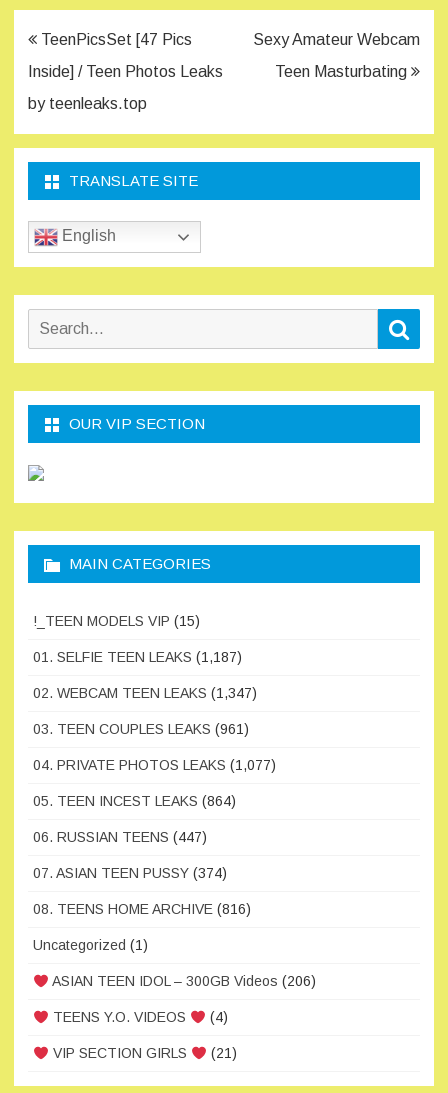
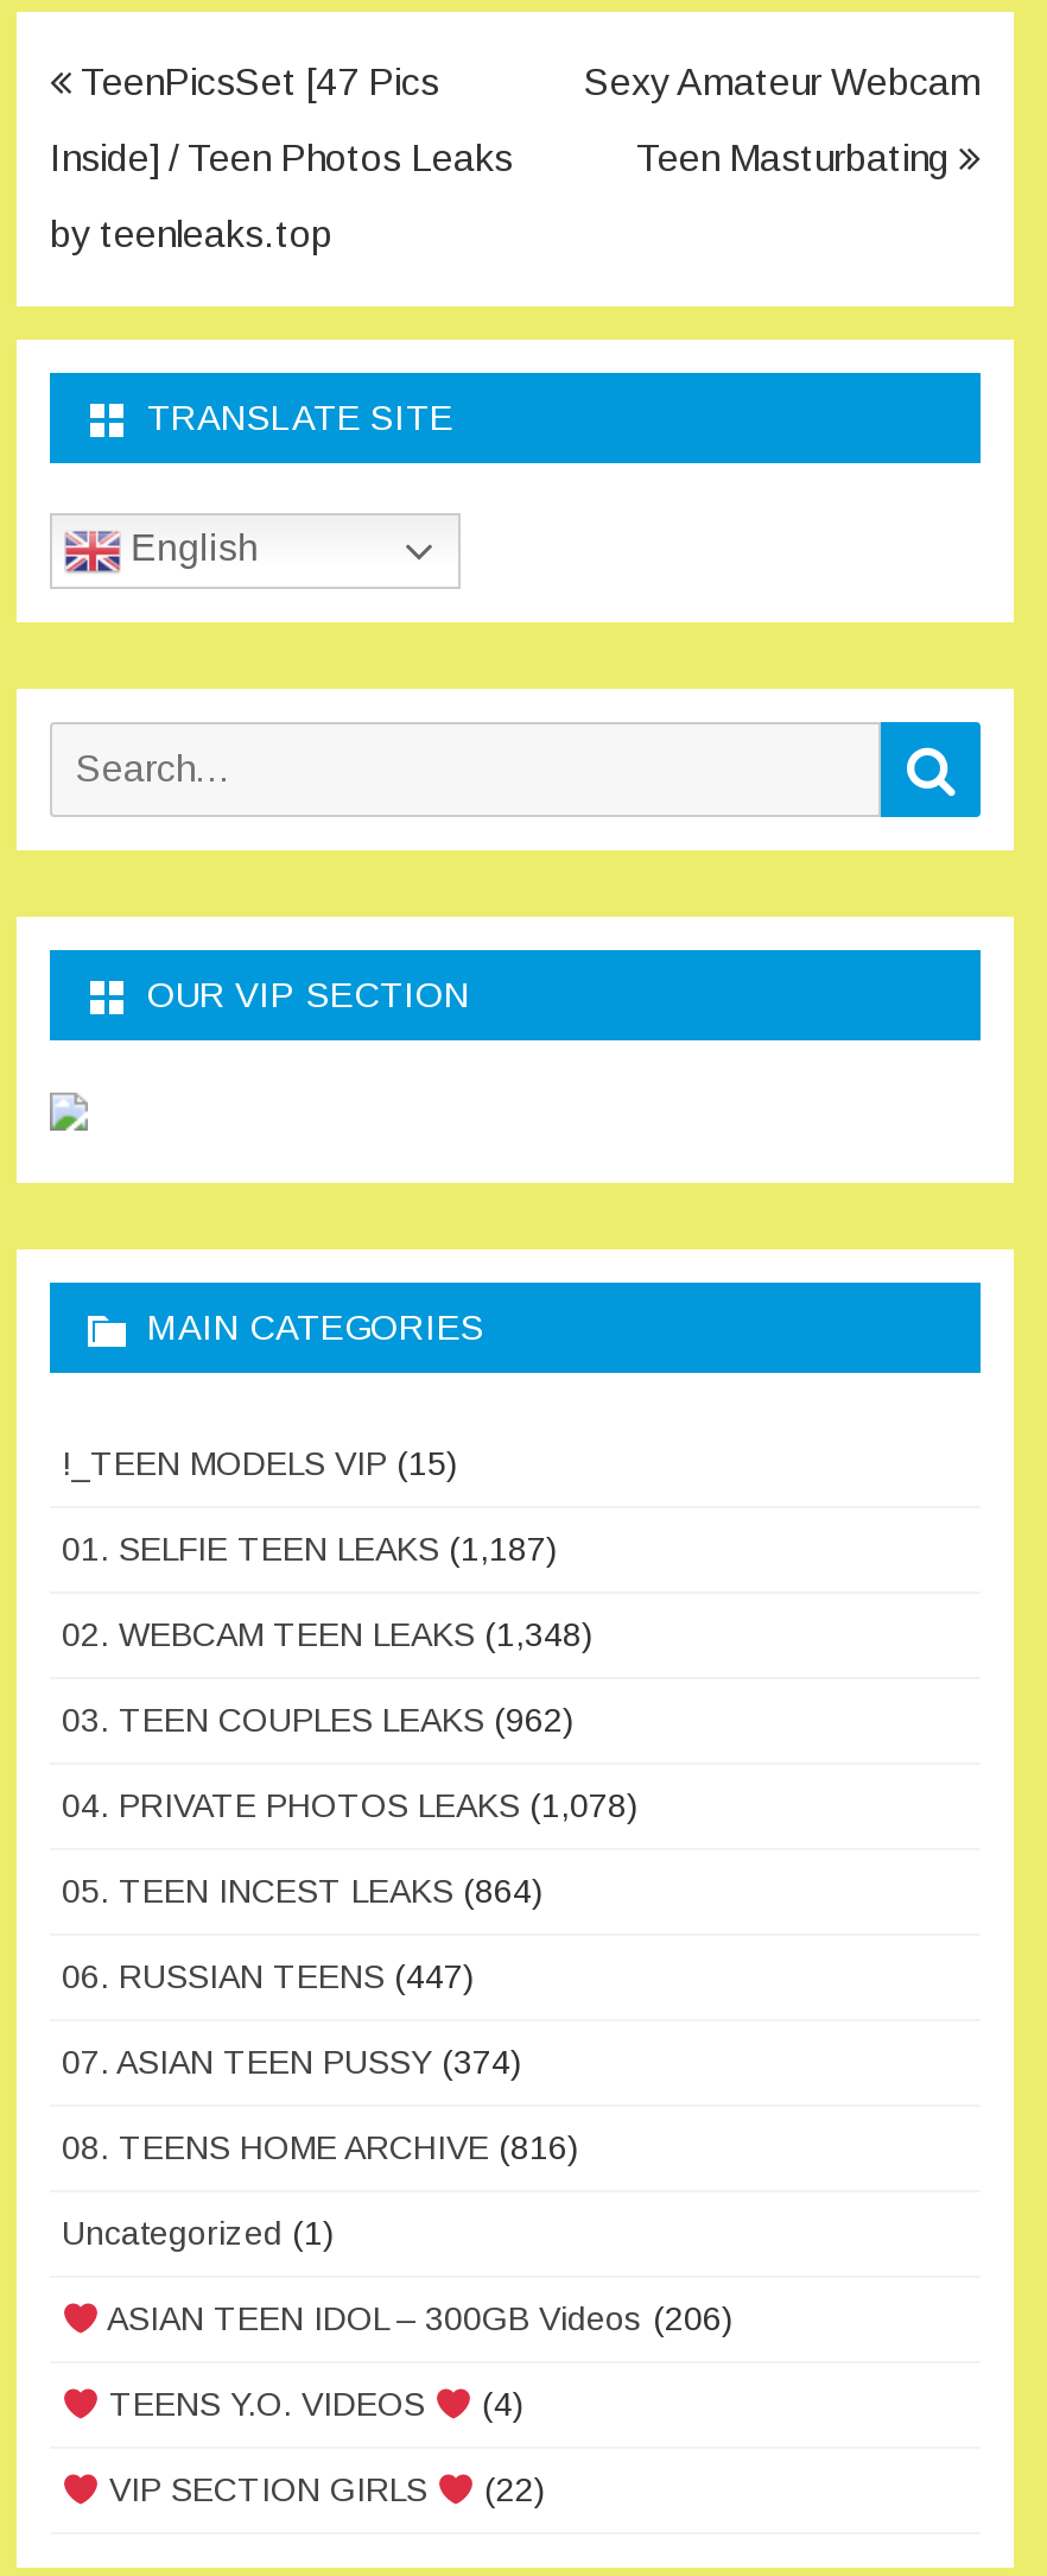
[33,685,257,701] 02. WEBCAM TEEN LEAKS (1,347) -> [62,1616,594,1654] 02. WEBCAM TEEN LEAKS (1,348)
[33,721,249,737] 03. TEEN COUPLES LEAKS (961) -> [62,1701,575,1739] 03. TEEN COUPLES LEAKS (962)
[33,757,276,773] 04. PRIVATE PHOTOS LEAKS (1,077) -> [62,1787,639,1825] 04. PRIVATE PHOTOS LEAKS (1,078)
[49,1045,237,1061] VIP SECTION GIRLS (21) -> [99,2471,546,2509] VIP SECTION GIRLS (22)

